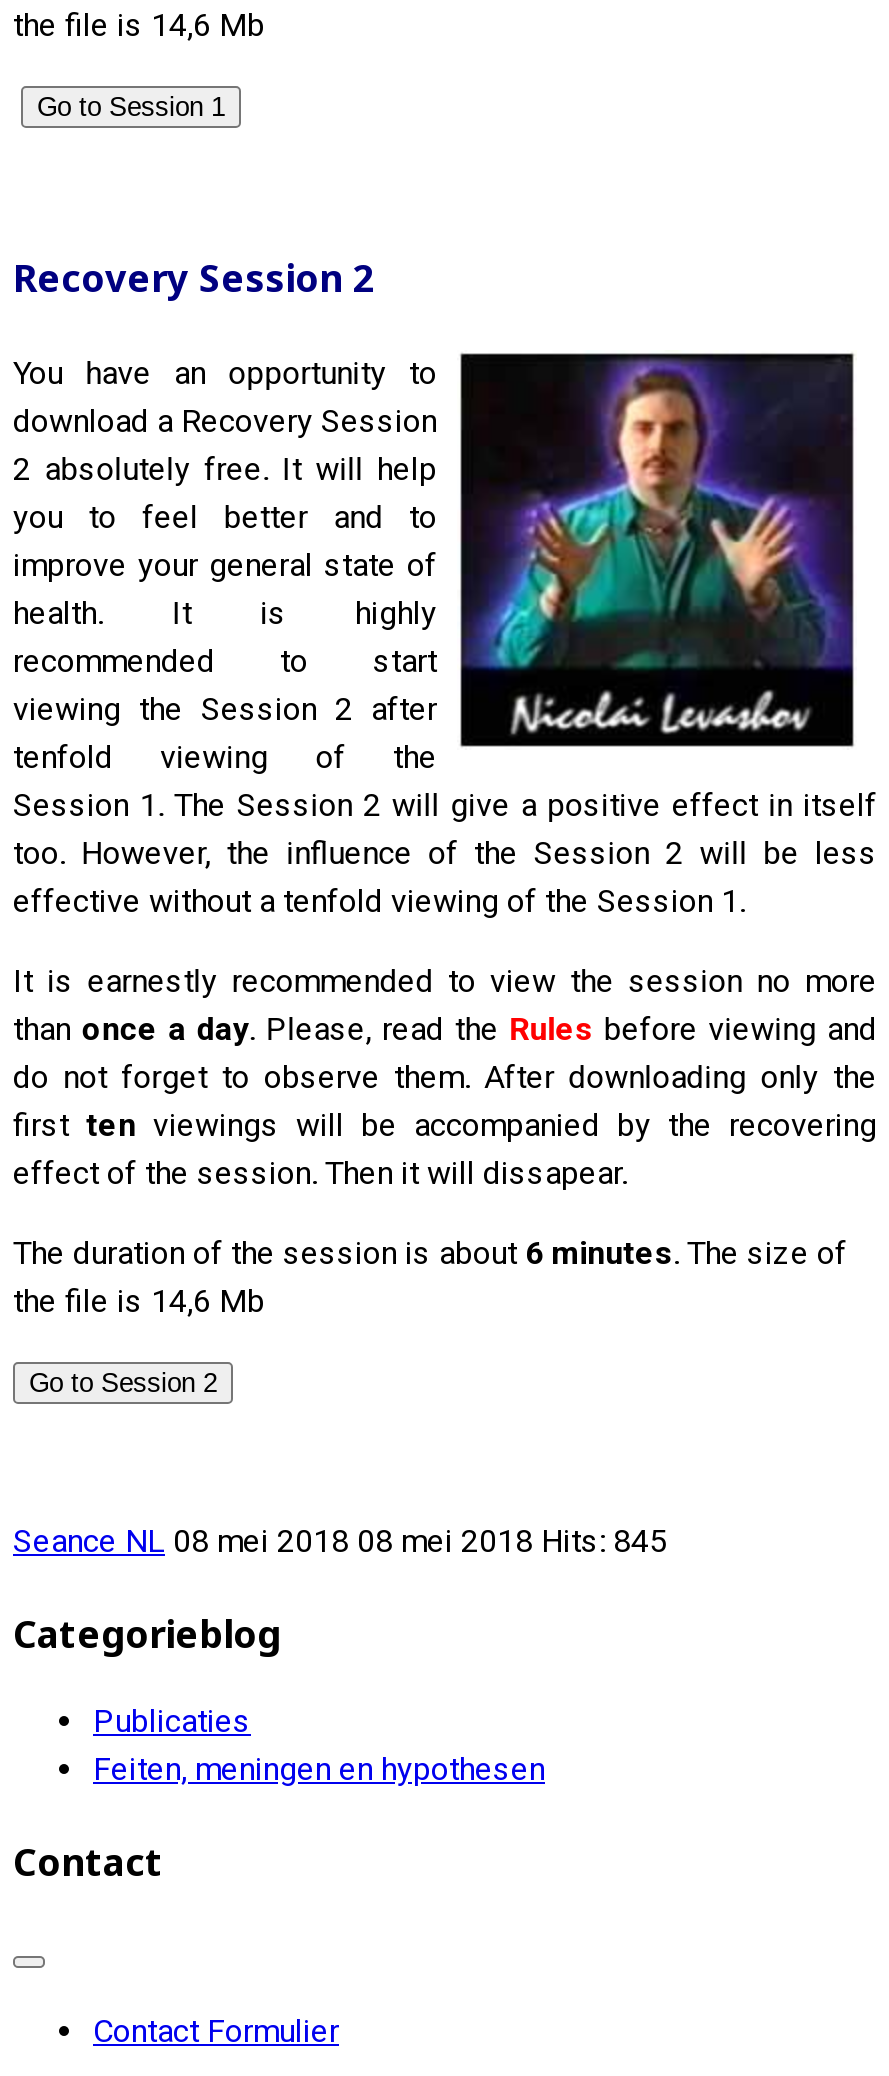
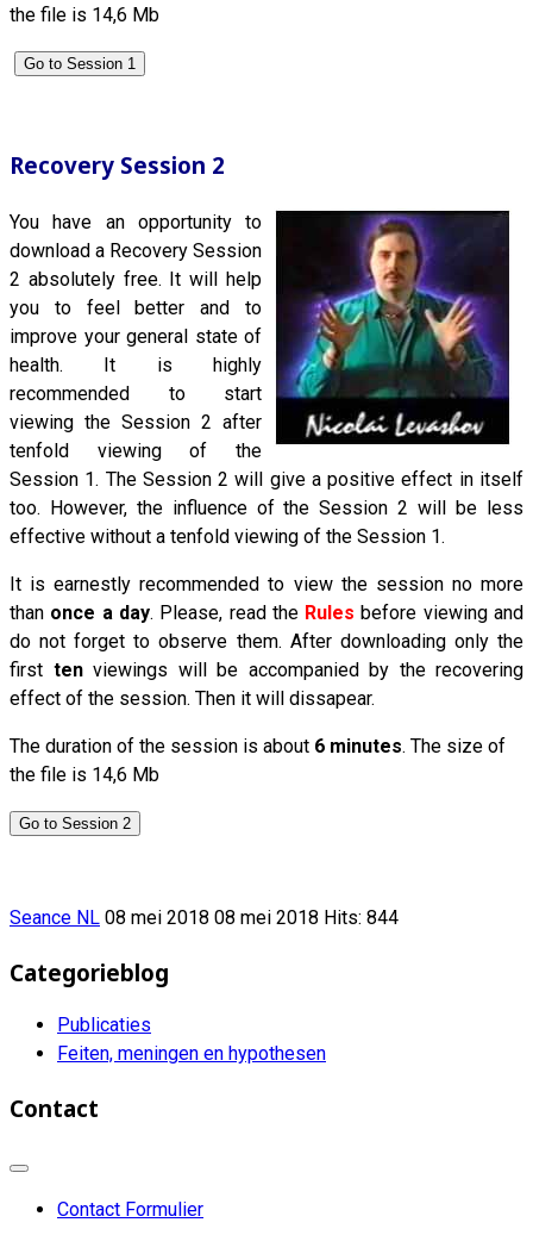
[13,1522,667,1560] Seance NL 08 mei 2018 08 mei 2018 Hits: 845 -> [10,906,399,929] Seance NL 08 mei 2018 08 mei 2018 Hits: 844

